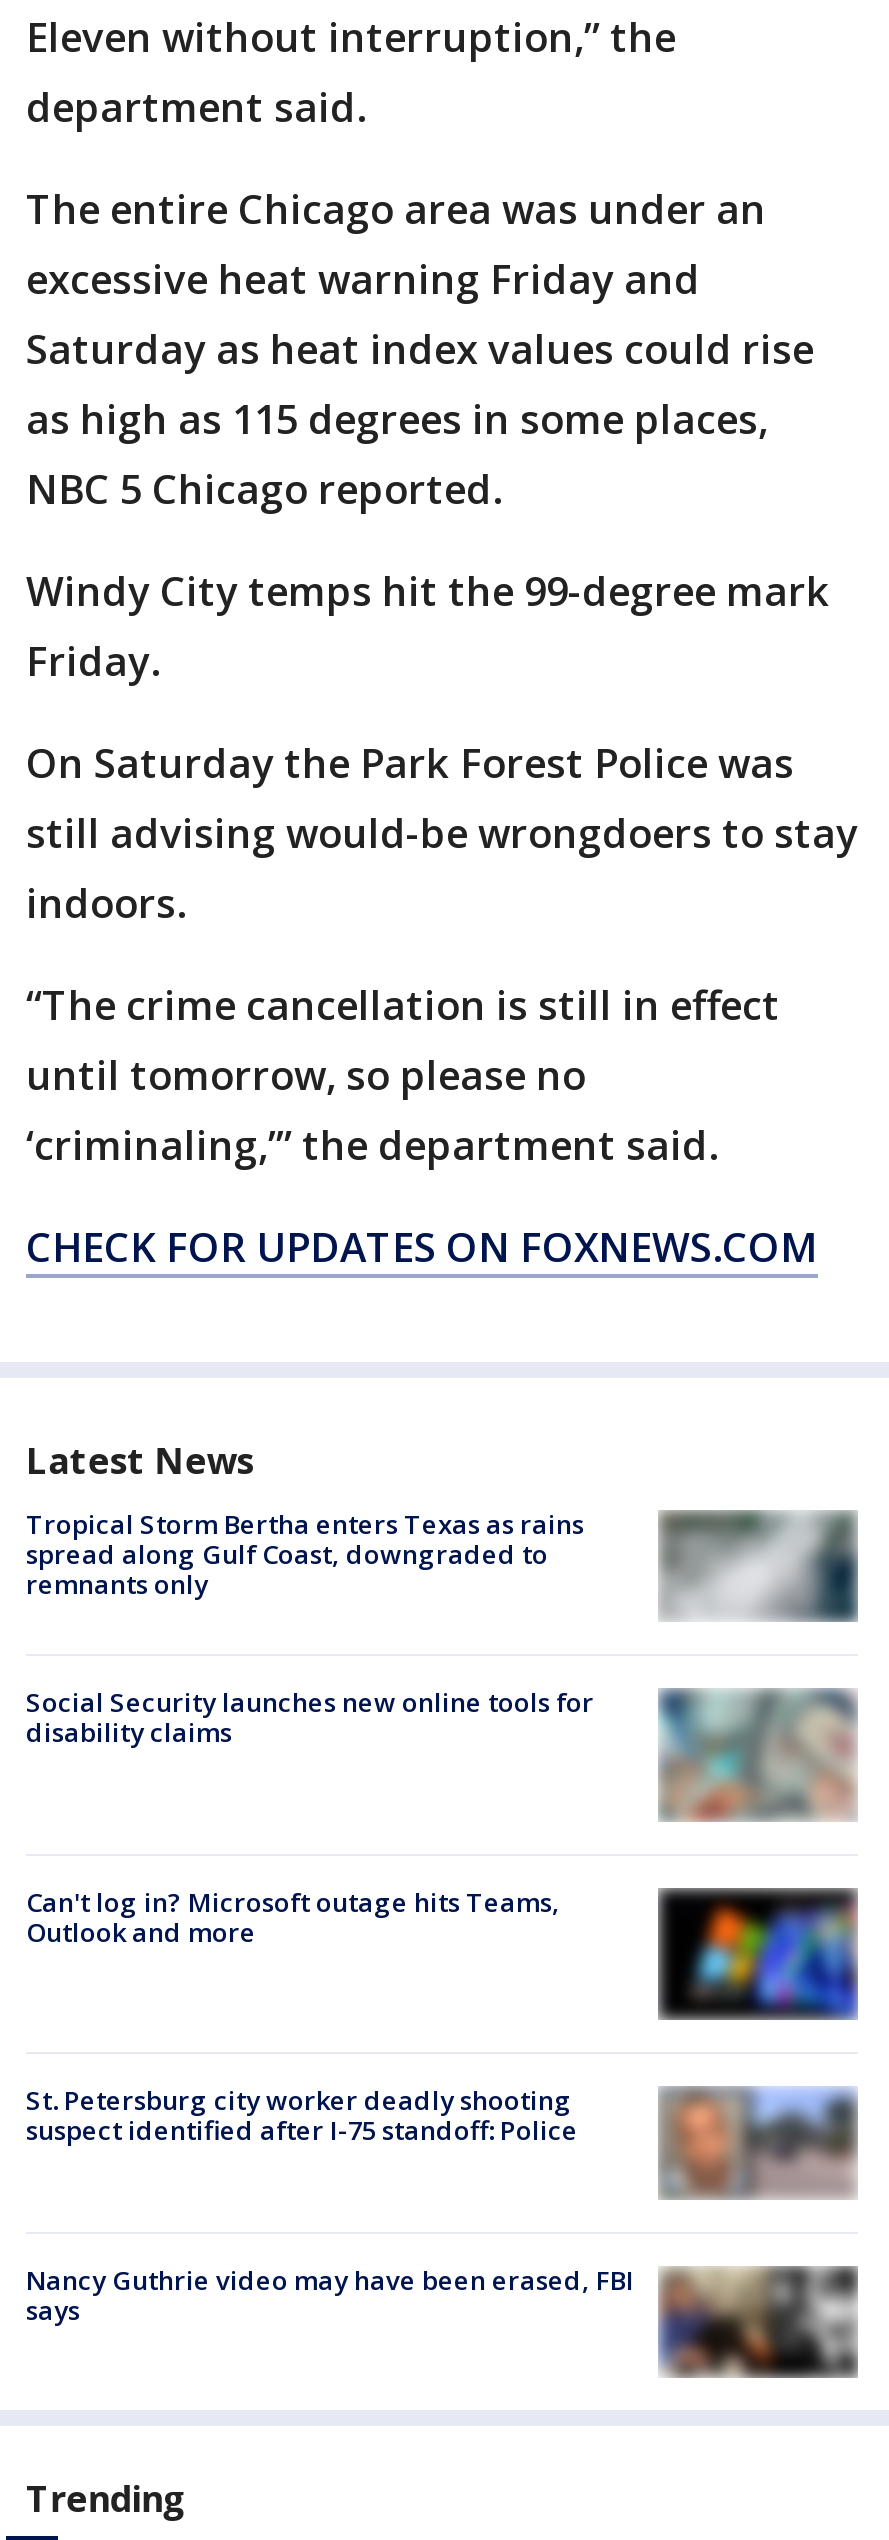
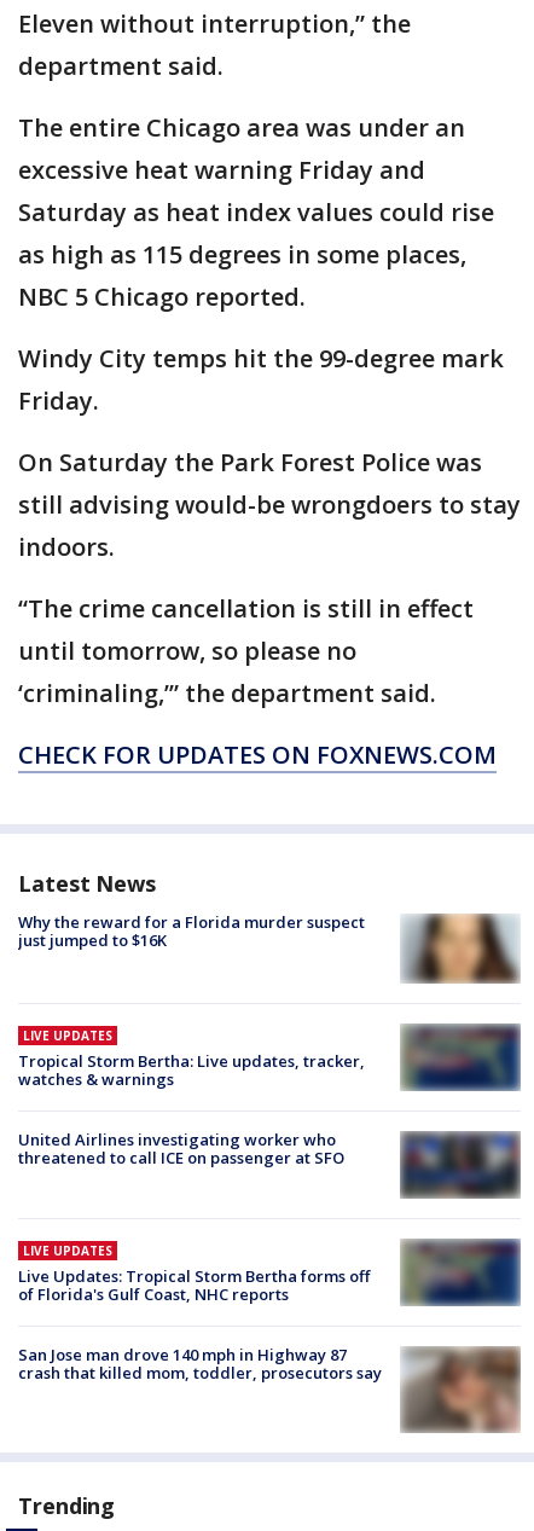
[26,1506,858,1626] [image] | Tropical Storm Bertha enters Texas as rains | spread along Gulf Coast, downgraded to | remnants only -> [18,911,520,985] [image] | Why the reward for a Florida murder suspect | just jumped to $16K
[26,1685,858,1824] [image] | Social Security launches new online tools for | disability claims -> [18,1021,521,1097] [image] | LIVE UPDATES | Tropical Storm Bertha: Live updates, tracker, | watches & warnings
[26,1883,560,1949] Can't log in? Microsoft outage hits Teams, | Outlook and more -> [18,1128,344,1168] United Airlines investigating worker who | threatened to call ICE on passenger at SFO
[656,1878,860,2022] [image] -> [400,1130,521,1217] [image]
[26,2056,858,2200] [image] | St. Petersburg city worker deadly shooting | suspect identified after I-75 standoff: Police -> [18,1237,522,1326] [image] | LIVE UPDATES | Live Updates: Tropical Storm Bertha forms off | of Florida's Gulf Coast, NHC reports
[26,2234,858,2378] [image] | Nancy Guthrie video may have been erased, FBI | says -> [18,1344,522,1433] [image] | San Jose man drove 140 mph in Highway 87 | crash that killed mom, toddler, prosecutors say

